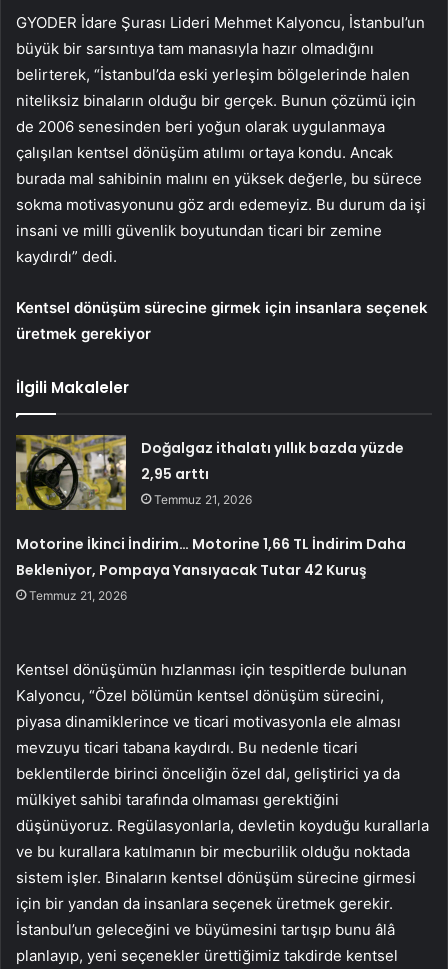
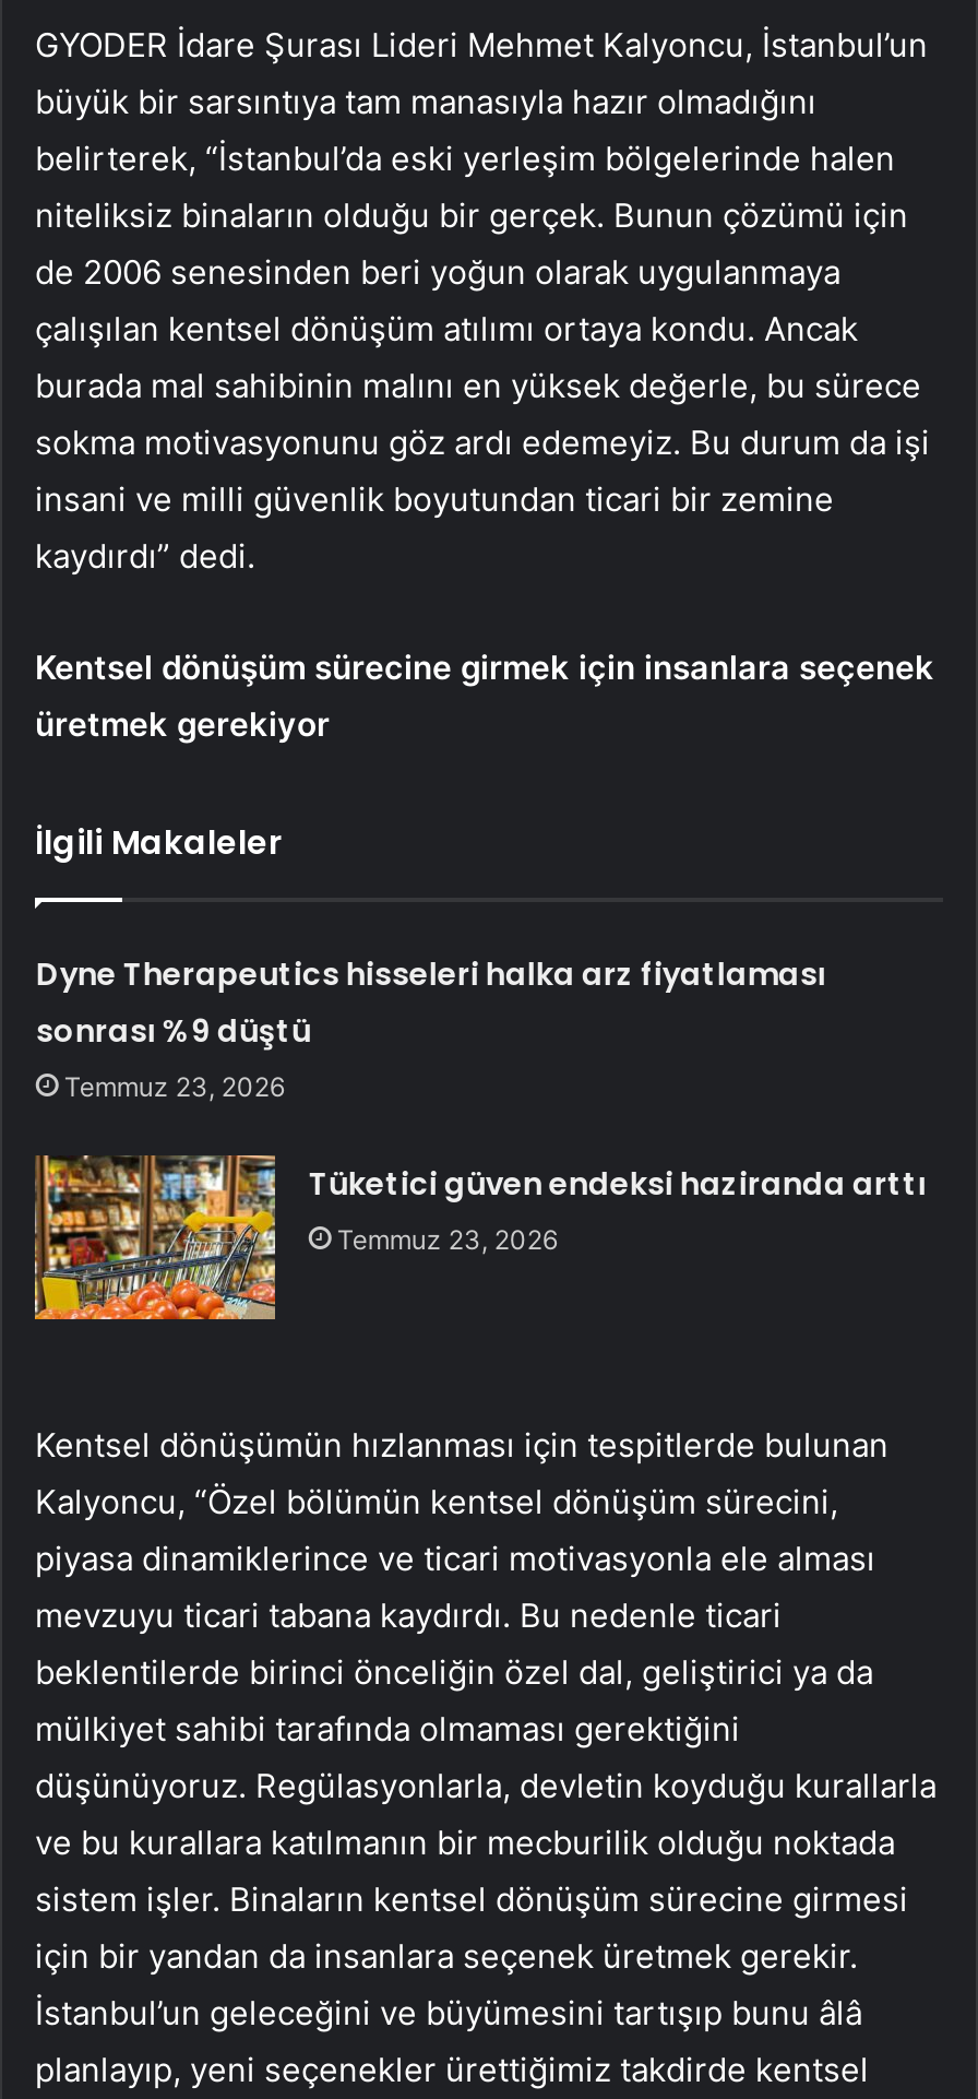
[141,438,404,507] Doğalgaz ithalatı yıllık bazda yüzde | 2,95 arttı | Temmuz 21, 2026 -> [36,953,826,1104] Dyne Therapeutics hisseleri halka arz fiyatlaması | sonrası %9 düştü | Temmuz 23, 2026
[16,534,406,603] Motorine İkinci İndirim… Motorine 1,66 TL İndirim Daha | Bekleniyor, Pompaya Yansıyacak Tutar 42 Kuruş | Temmuz 21, 2026 -> [308,1163,926,1257] Tüketici güven endeksi haziranda arttı | Temmuz 23, 2026

